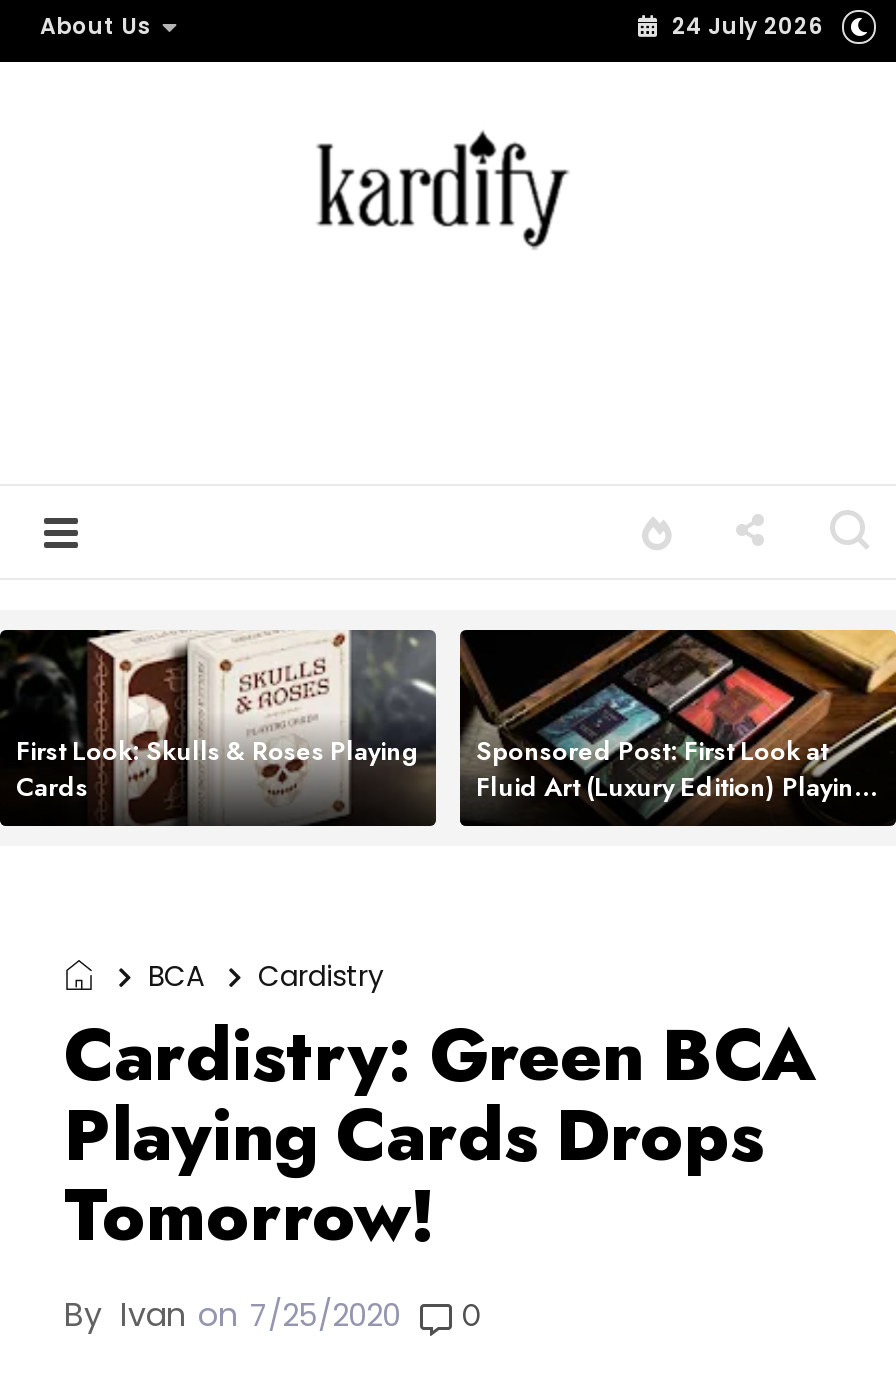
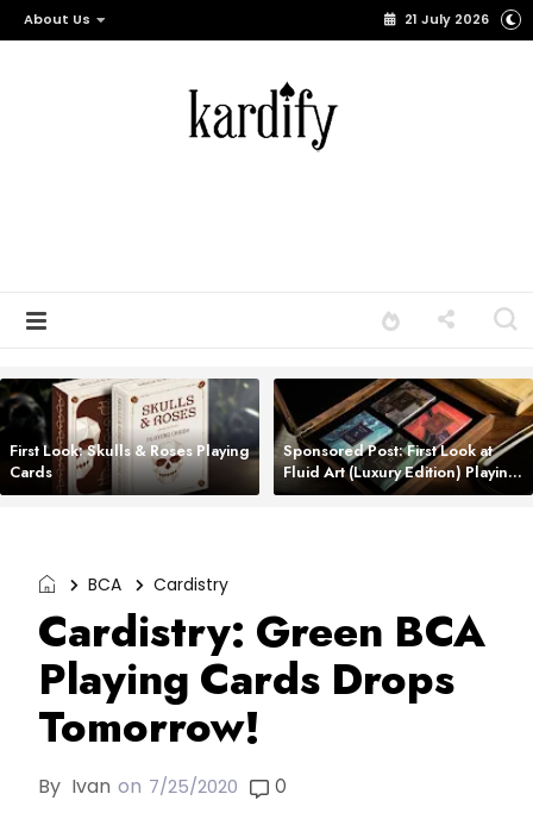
[672,10,822,42] 24 July 2026 -> [405,10,489,29] 21 July 2026

